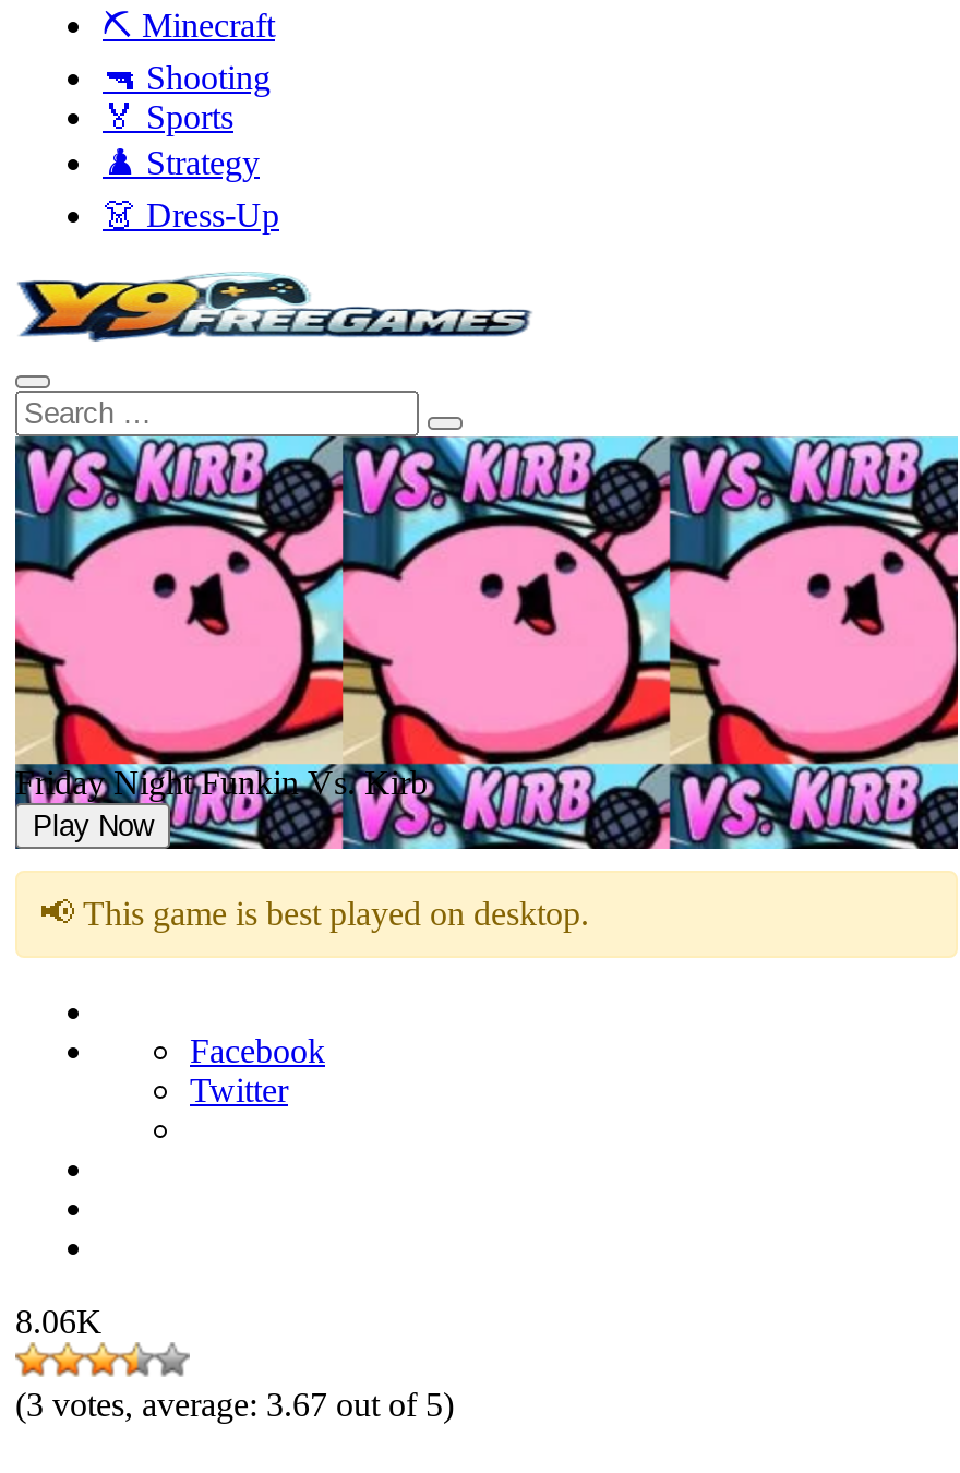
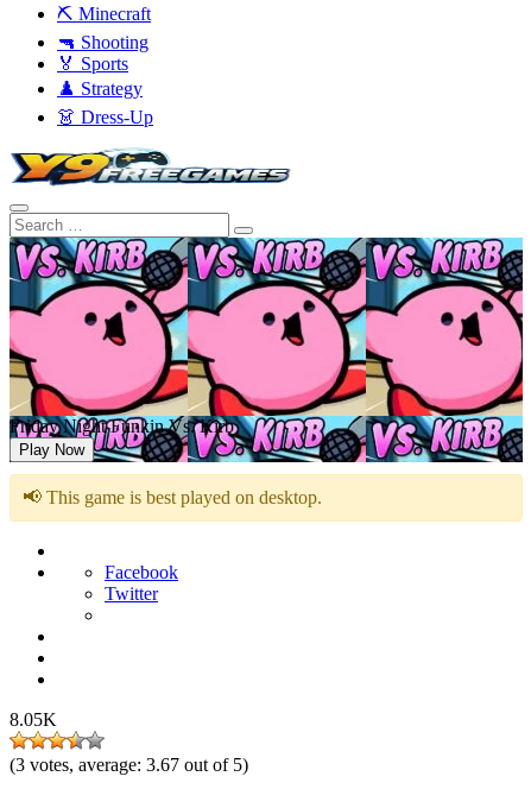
[15,1303,103,1340] 8.06K -> [10,709,57,730] 8.05K

